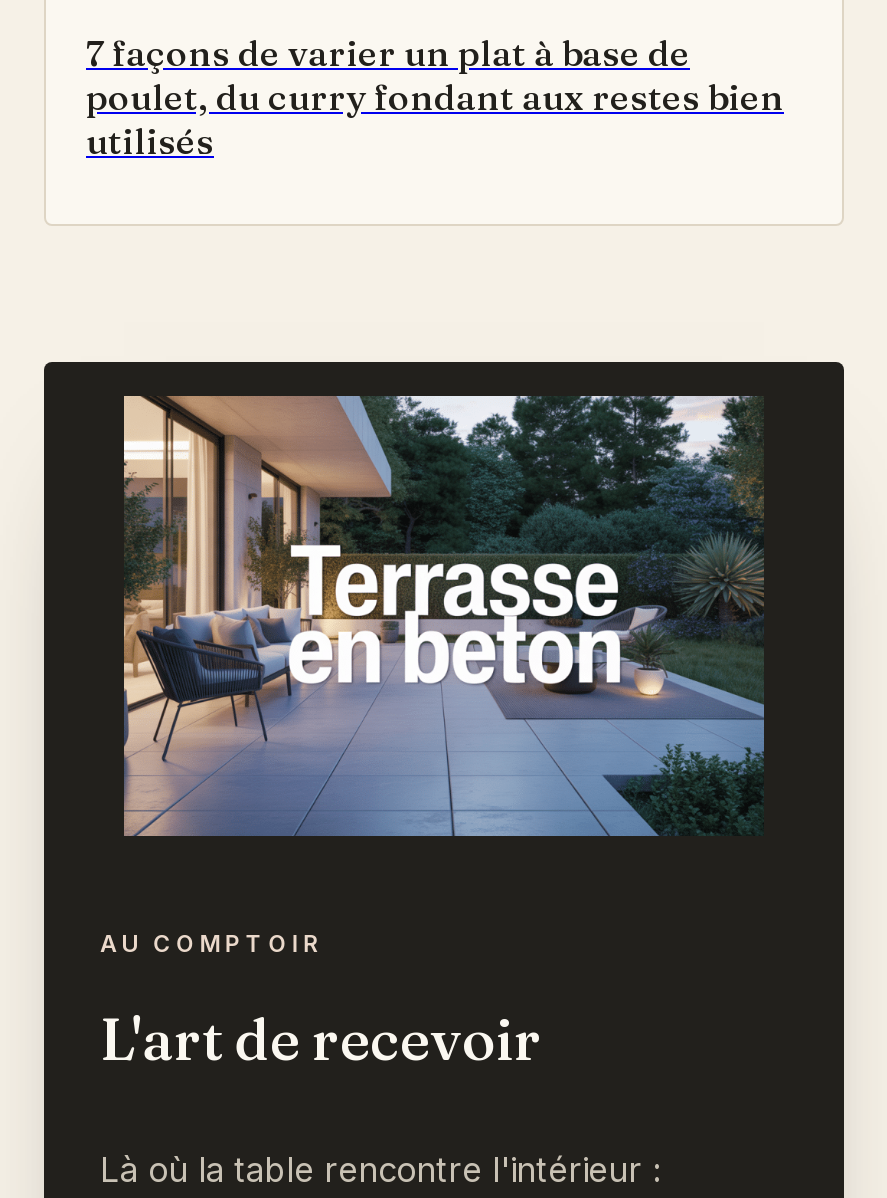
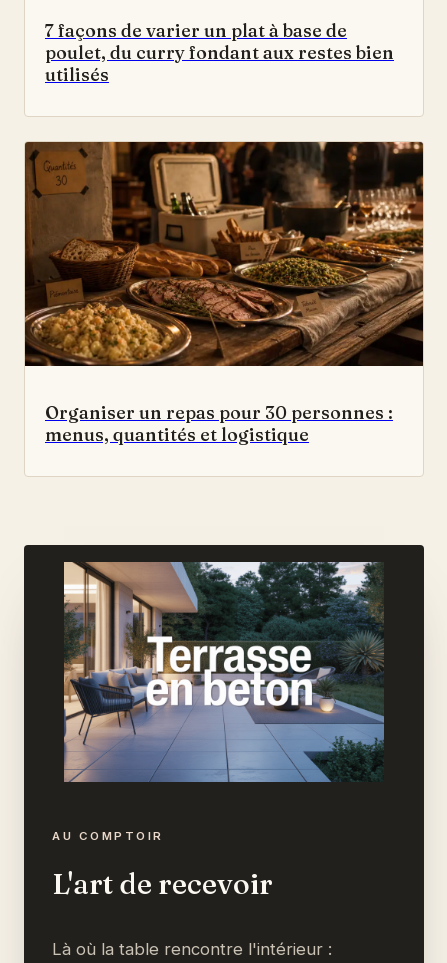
none -> [24,141,424,446] [image] | Organiser un repas pour 30 personnes : | menus, quantités et logistique

